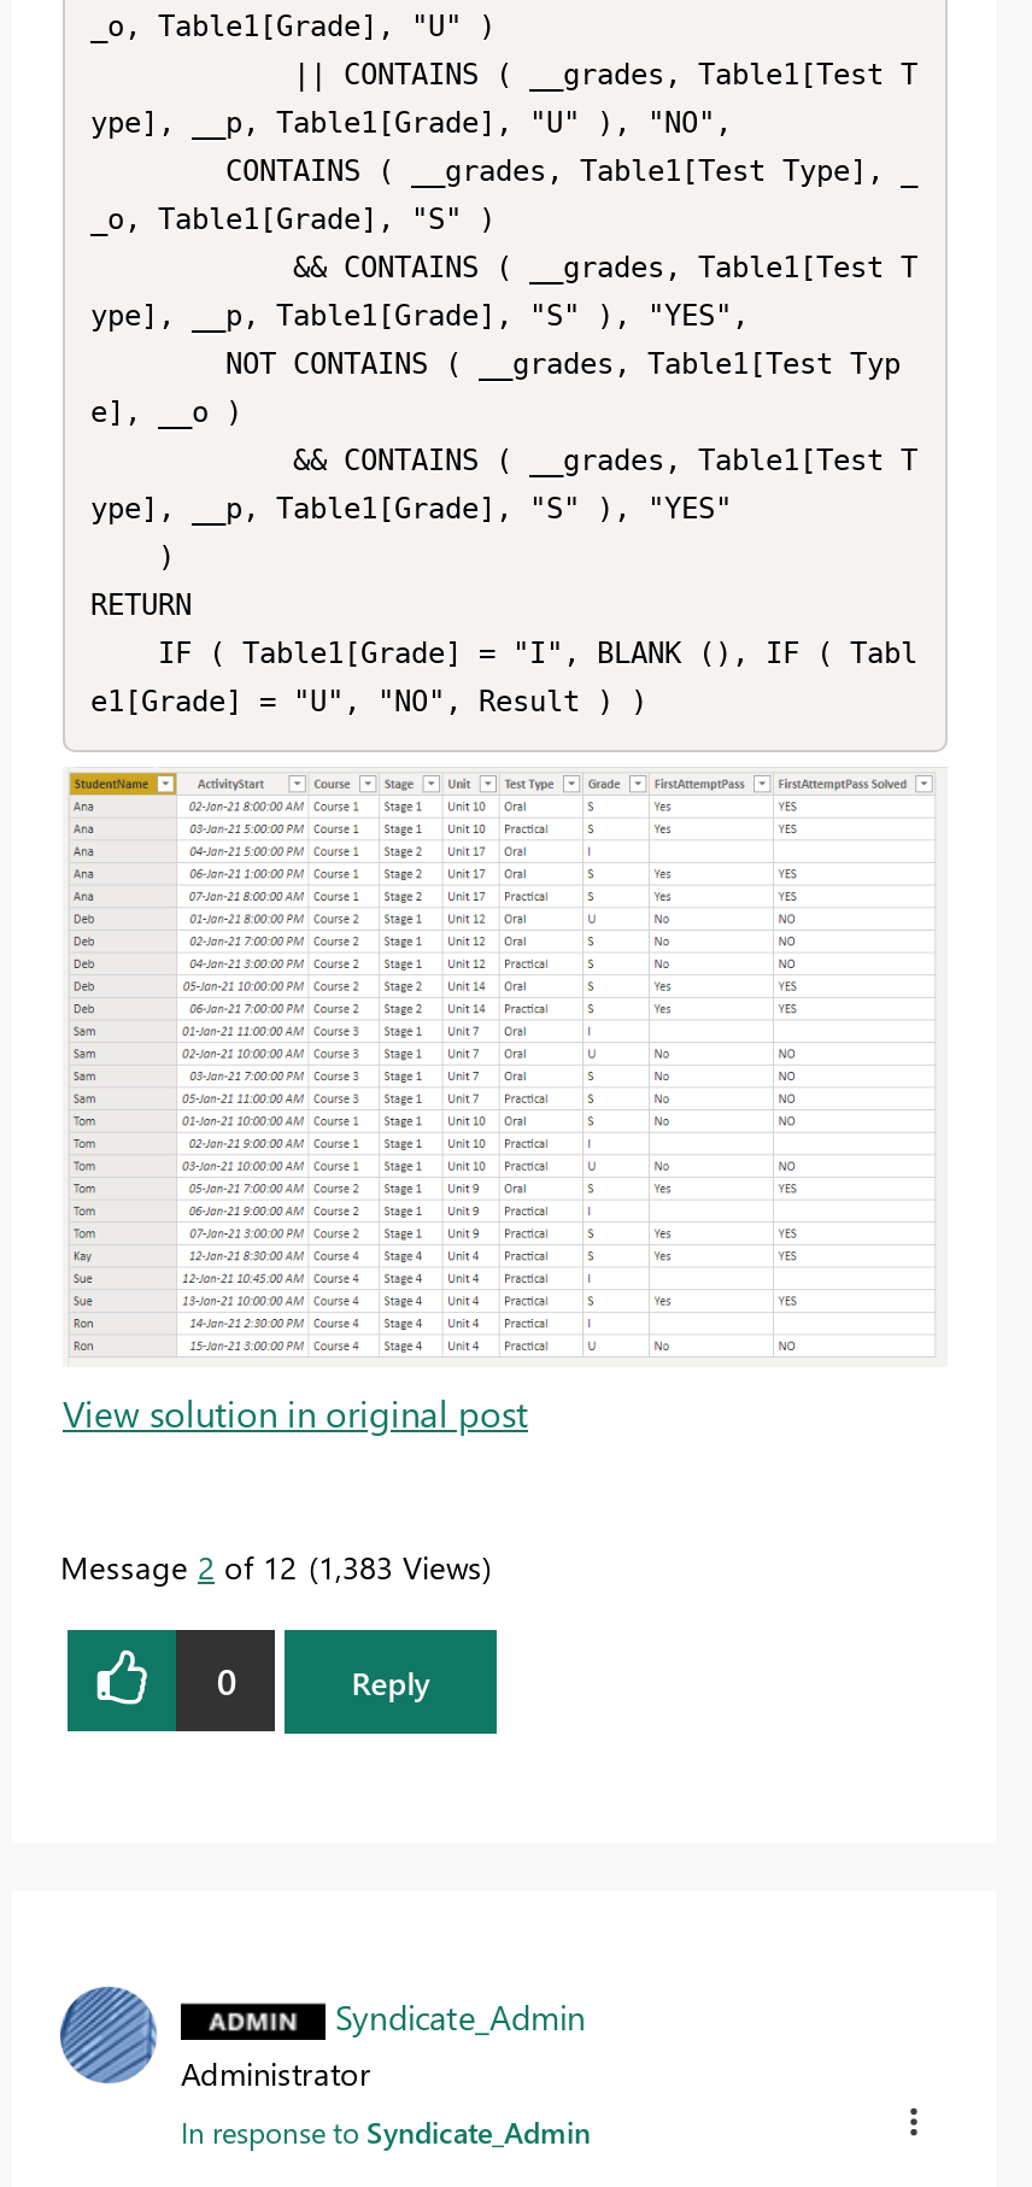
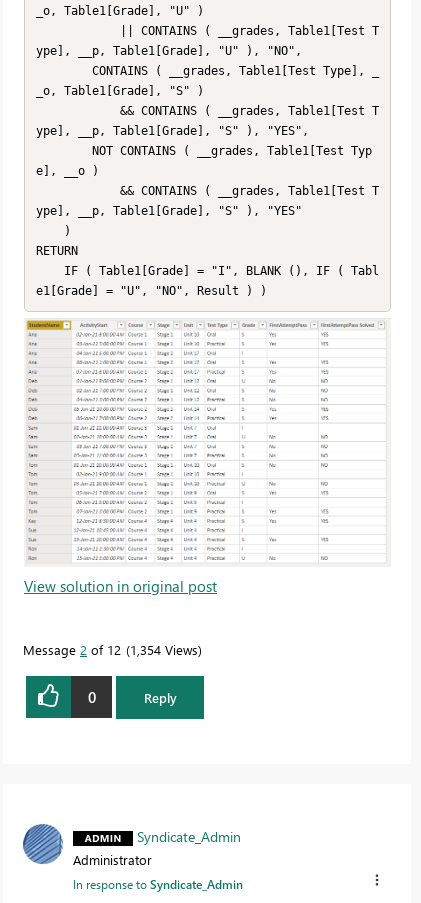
[60,1546,482,1587] Message 2 of 12 1,383 Views -> [23,641,198,658] Message 2 of 12 1,354 Views

